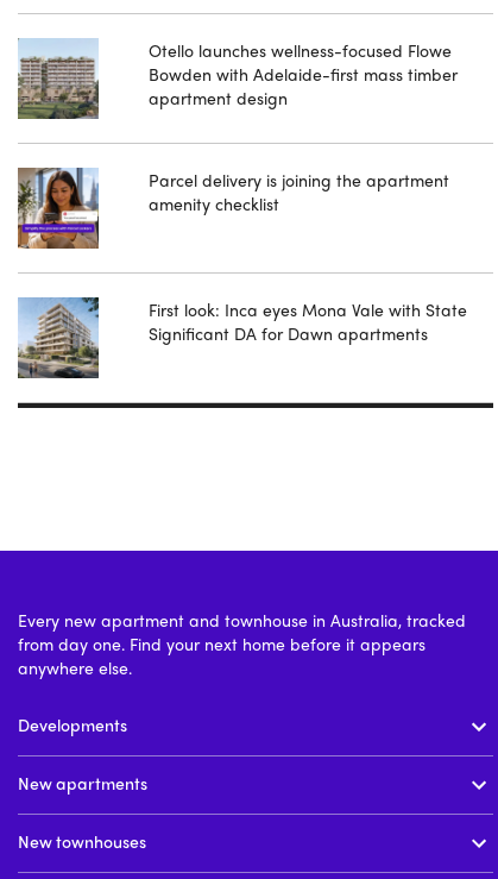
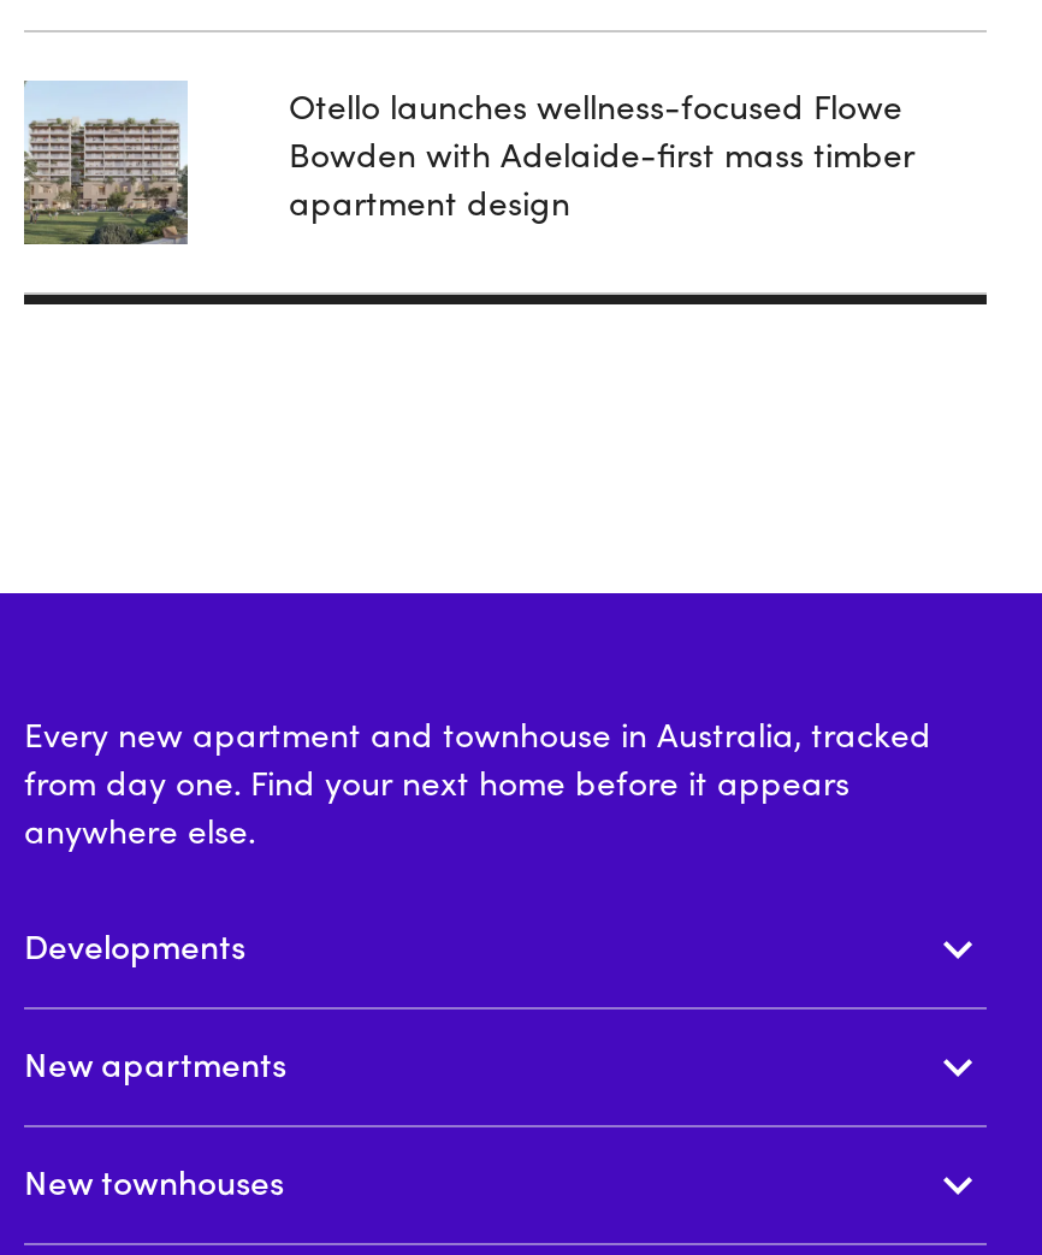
[17,167,100,250] [image] -> none
[149,167,449,215] Parcel delivery is joining the apartment | amenity checklist -> none
[18,296,100,378] [image] -> none
[149,297,467,344] First look: Inca eyes Mona Vale with State | Significant DA for Dawn apartments -> none

